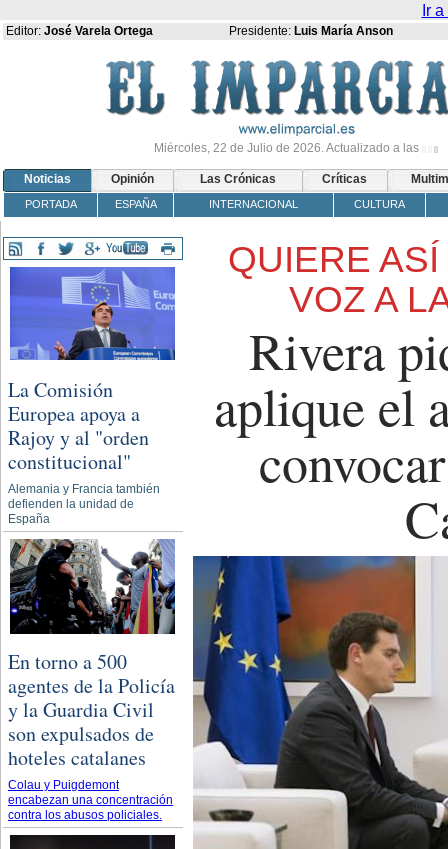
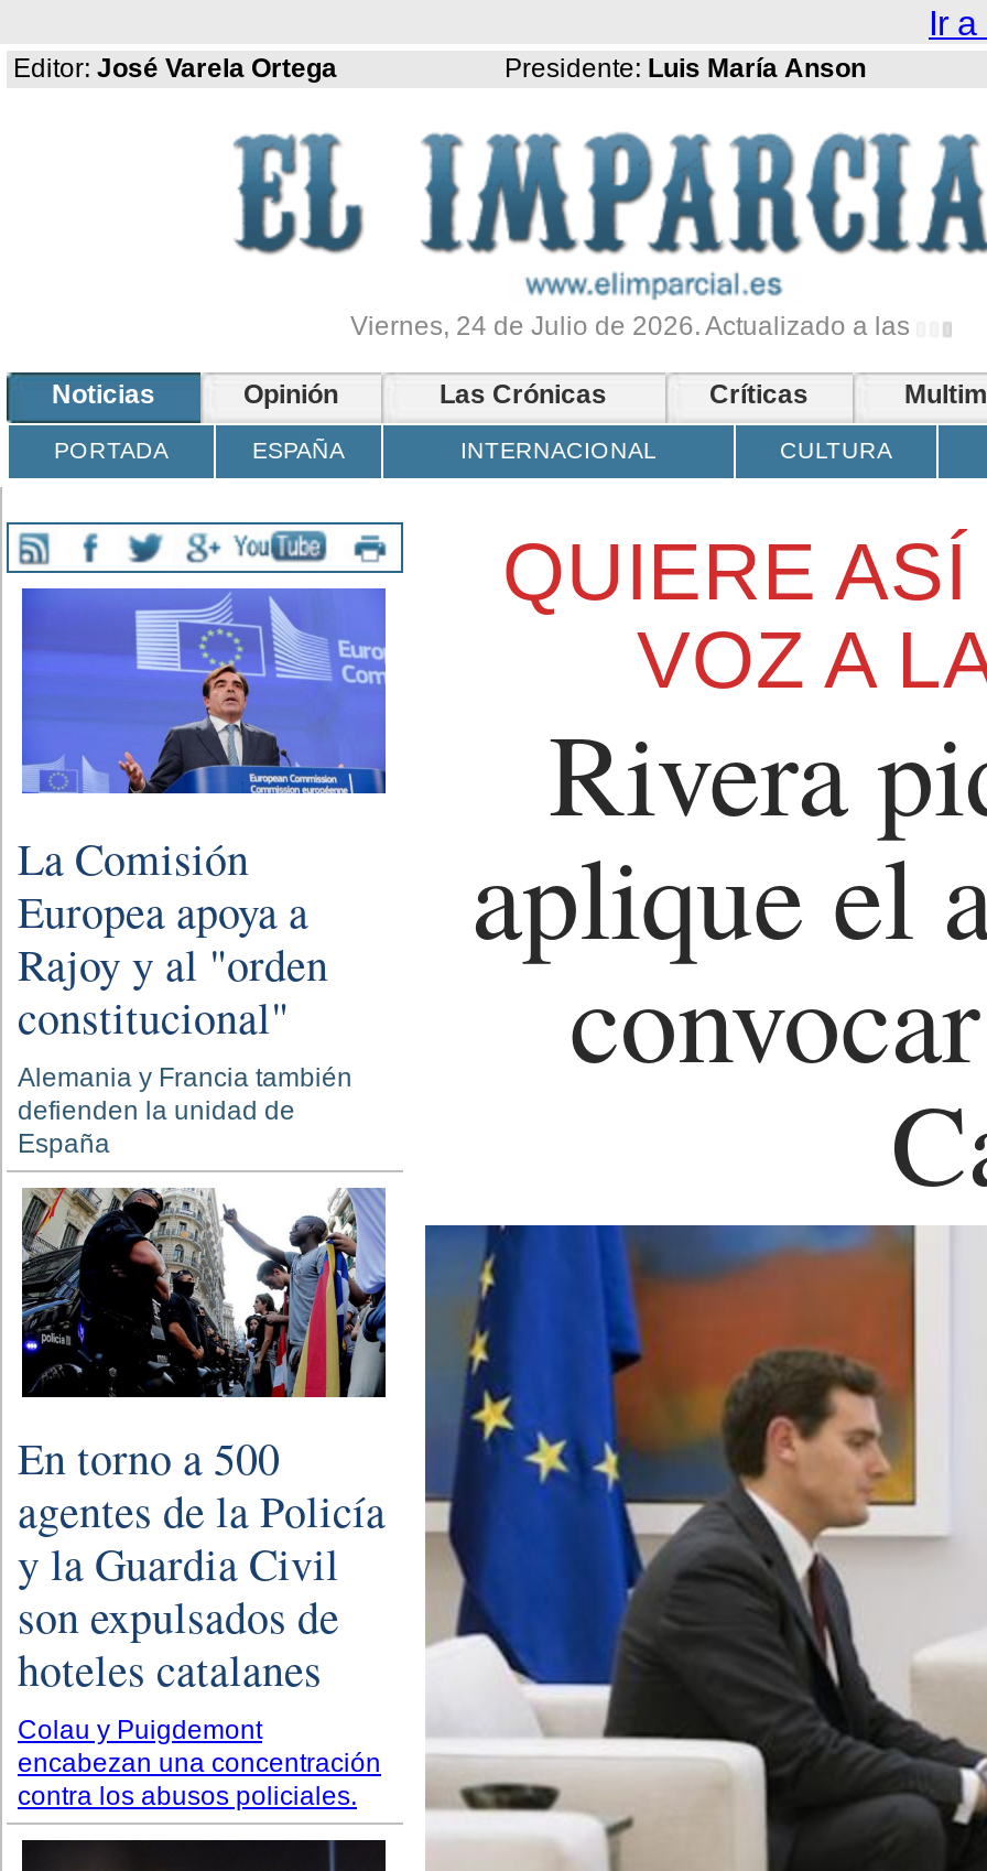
[153,141,421,155] Miércoles, 22 de Julio de 2026. Actualizado a las -> [350,311,916,342] Viernes, 24 de Julio de 2026. Actualizado a las

